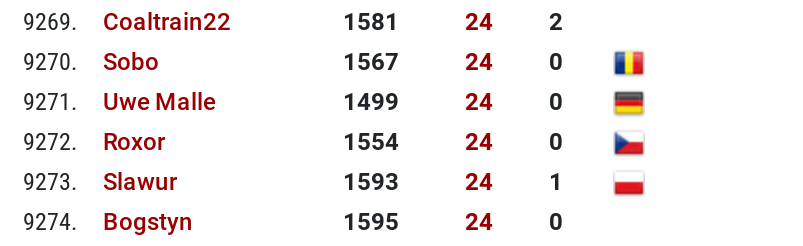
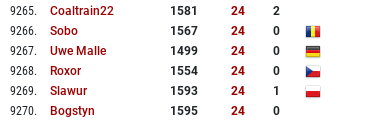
[23,8,231,36] 9269. Coaltrain22 -> [10,4,114,18] 9265. Coaltrain22
[23,48,159,76] 9270. Sobo -> [10,24,78,38] 9266. Sobo
[23,88,215,116] 9271. Uwe Malle -> [10,44,106,58] 9267. Uwe Malle
[23,128,165,156] 9272. Roxor -> [10,64,81,78] 9268. Roxor
[23,168,177,196] 9273. Slawur -> [10,84,87,98] 9269. Slawur
[23,208,193,236] 9274. Bogstyn -> [10,104,95,118] 9270. Bogstyn

